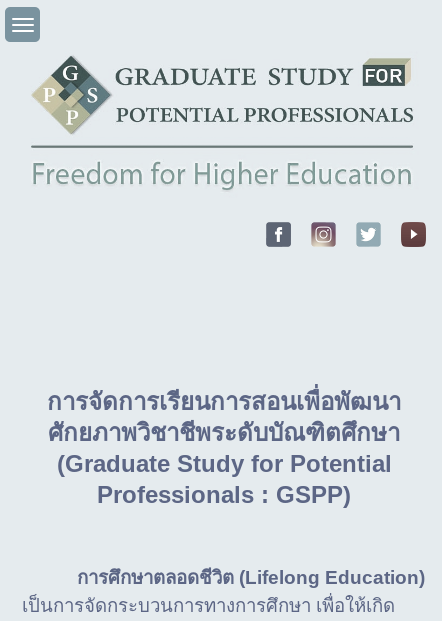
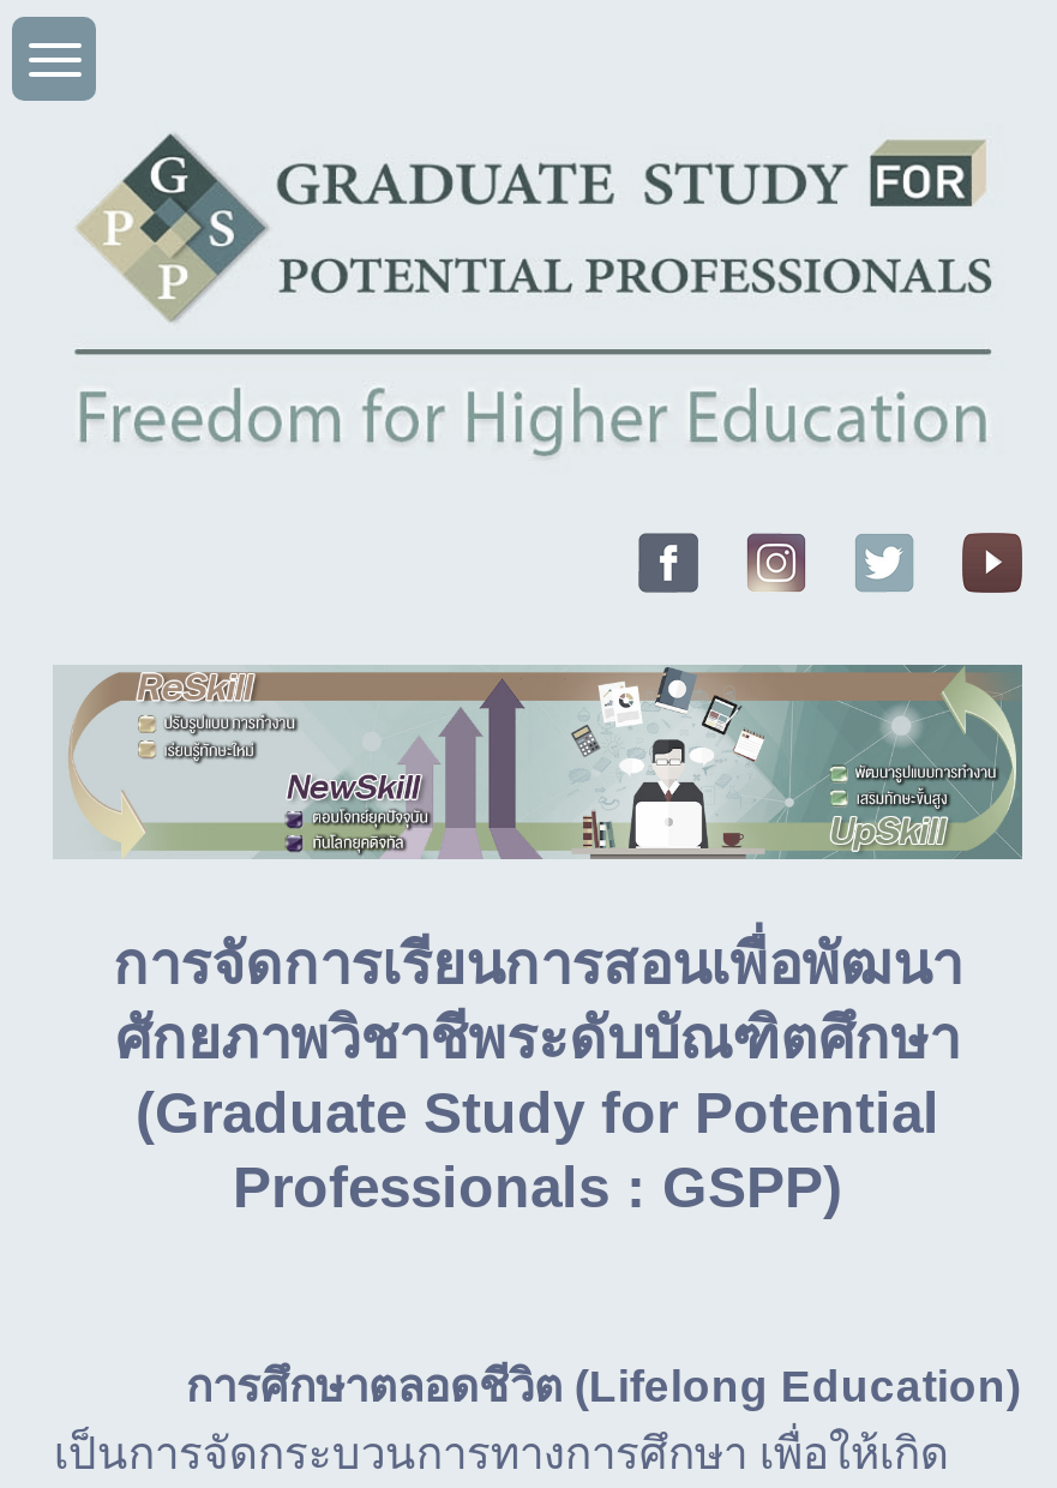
none -> [53,662,1025,862] [image]

